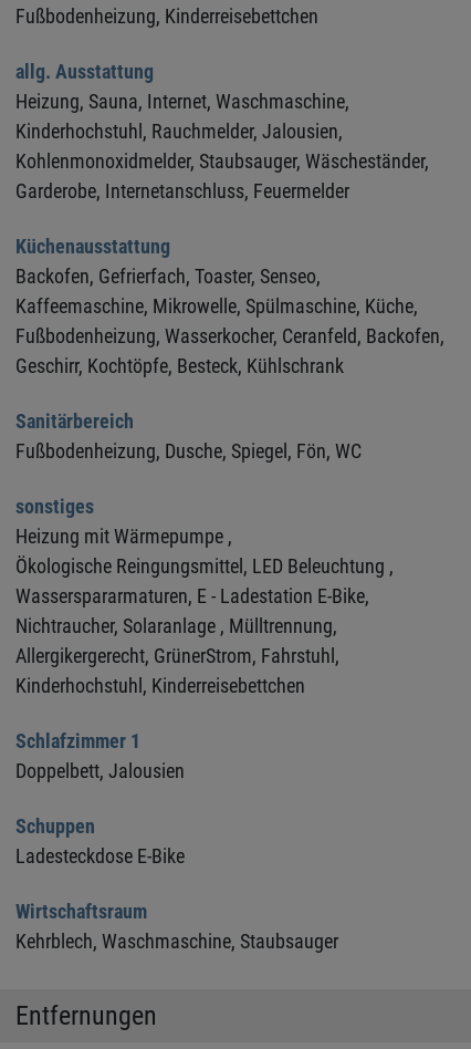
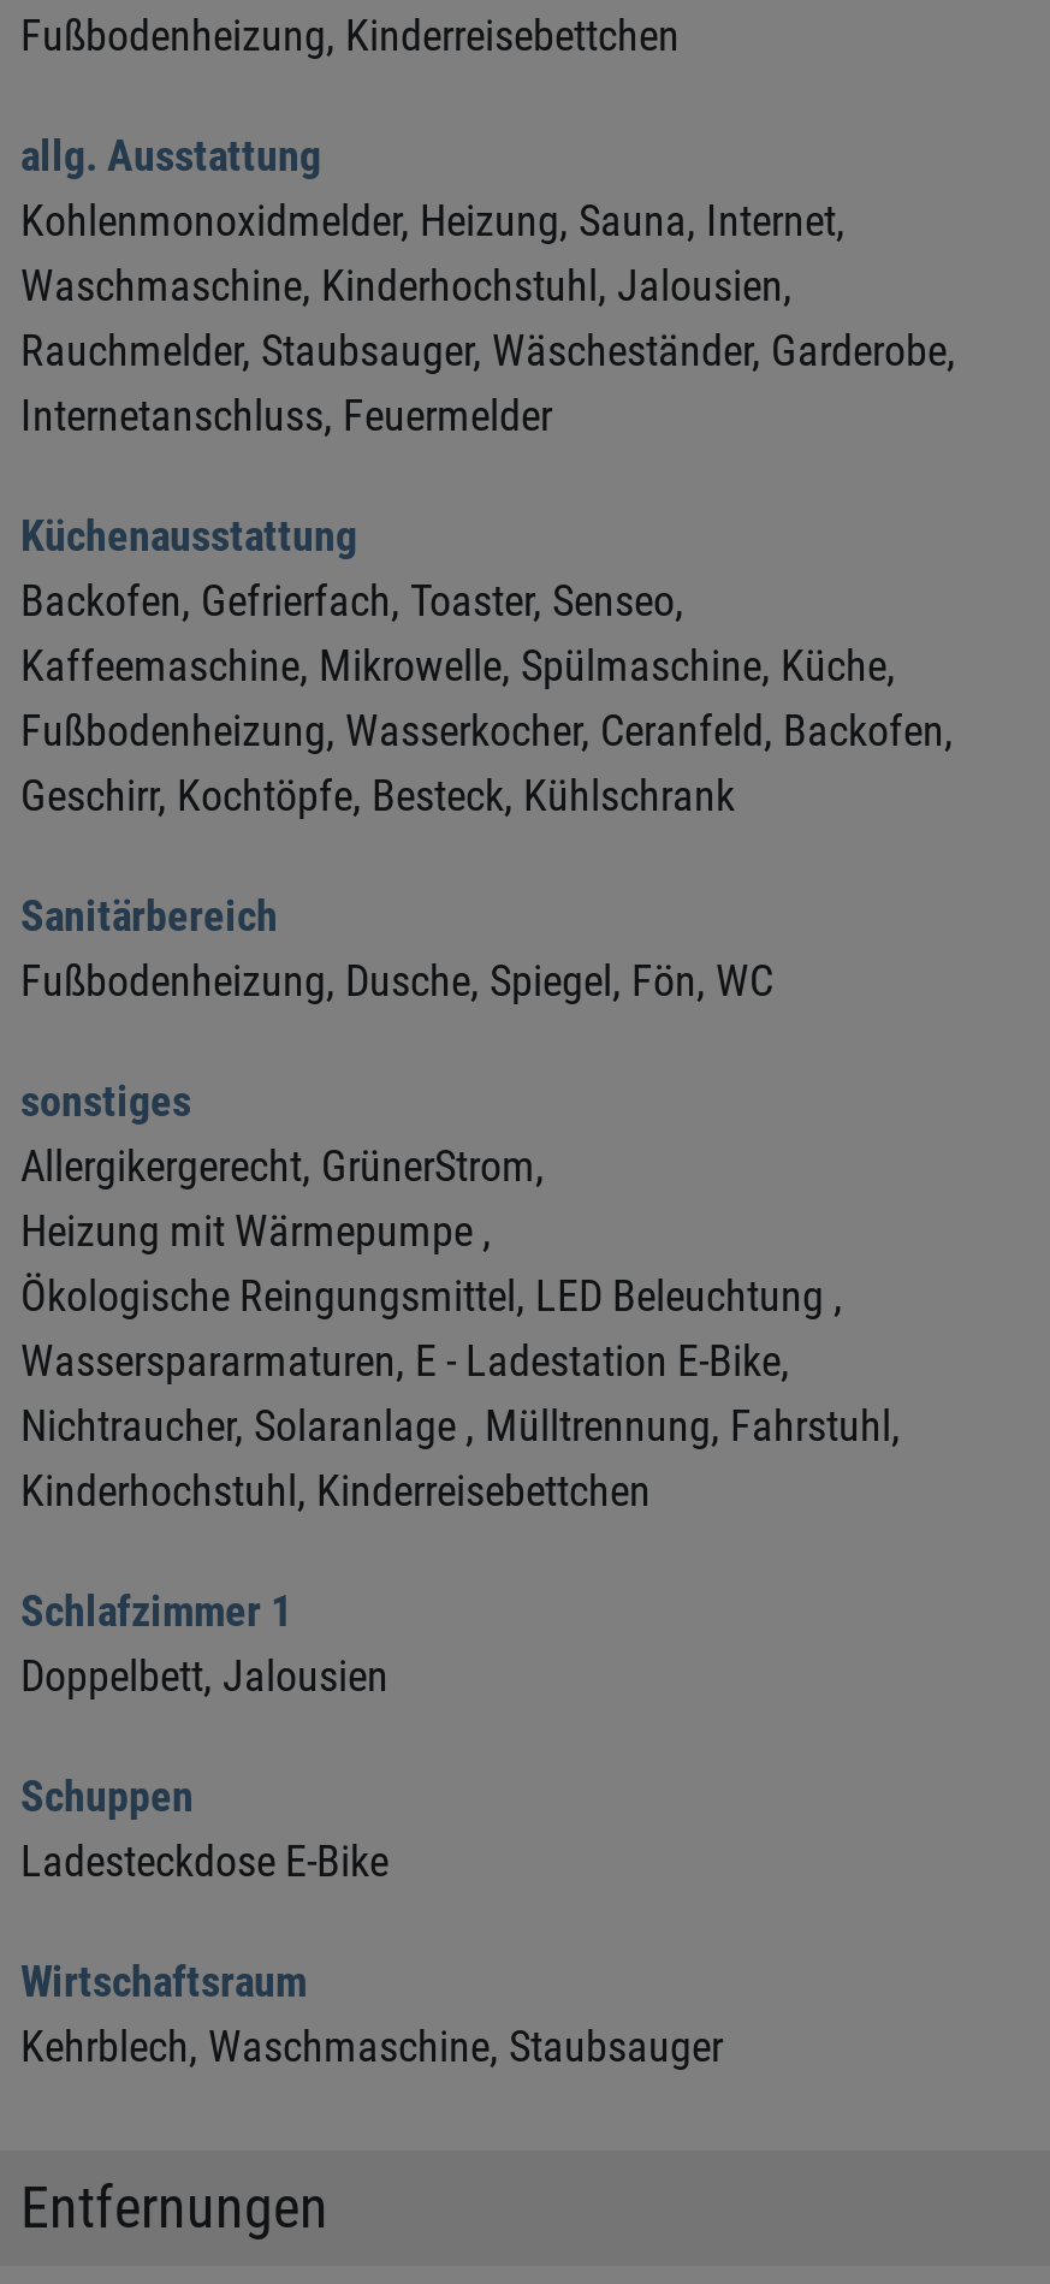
[15,89,429,202] Heizung, Sauna, Internet, Waschmaschine, | Kinderhochstuhl, Rauchmelder, Jalousien, | Kohlenmonoxidmelder, Staubsauger, Wäscheständer, | Garderobe, Internetanschluss, Feuermelder -> [20,194,956,439] Kohlenmonoxidmelder, Heizung, Sauna, Internet, | Waschmaschine, Kinderhochstuhl, Jalousien, | Rauchmelder, Staubsauger, Wäscheständer, Garderobe, | Internetanschluss, Feuermelder
none -> [20,1139,545,1190] Allergikergerecht, GrünerStrom,
moved [15,524,394,607] -> [20,1204,843,1384]: Heizung mit Wärmepumpe , | Ökologische Reingungsmittel, LED Beleuchtung , | Wasserspararmaturen, E - Ladestation E-Bike,
[15,614,339,667] Nichtraucher, Solaranlage , Mülltrennung, | Allergikergerecht, GrünerStrom, Fahrstuhl, -> [20,1399,901,1449] Nichtraucher, Solaranlage , Mülltrennung, Fahrstuhl,

